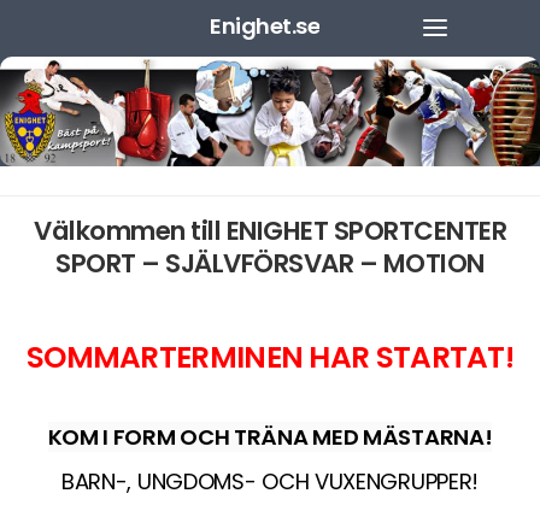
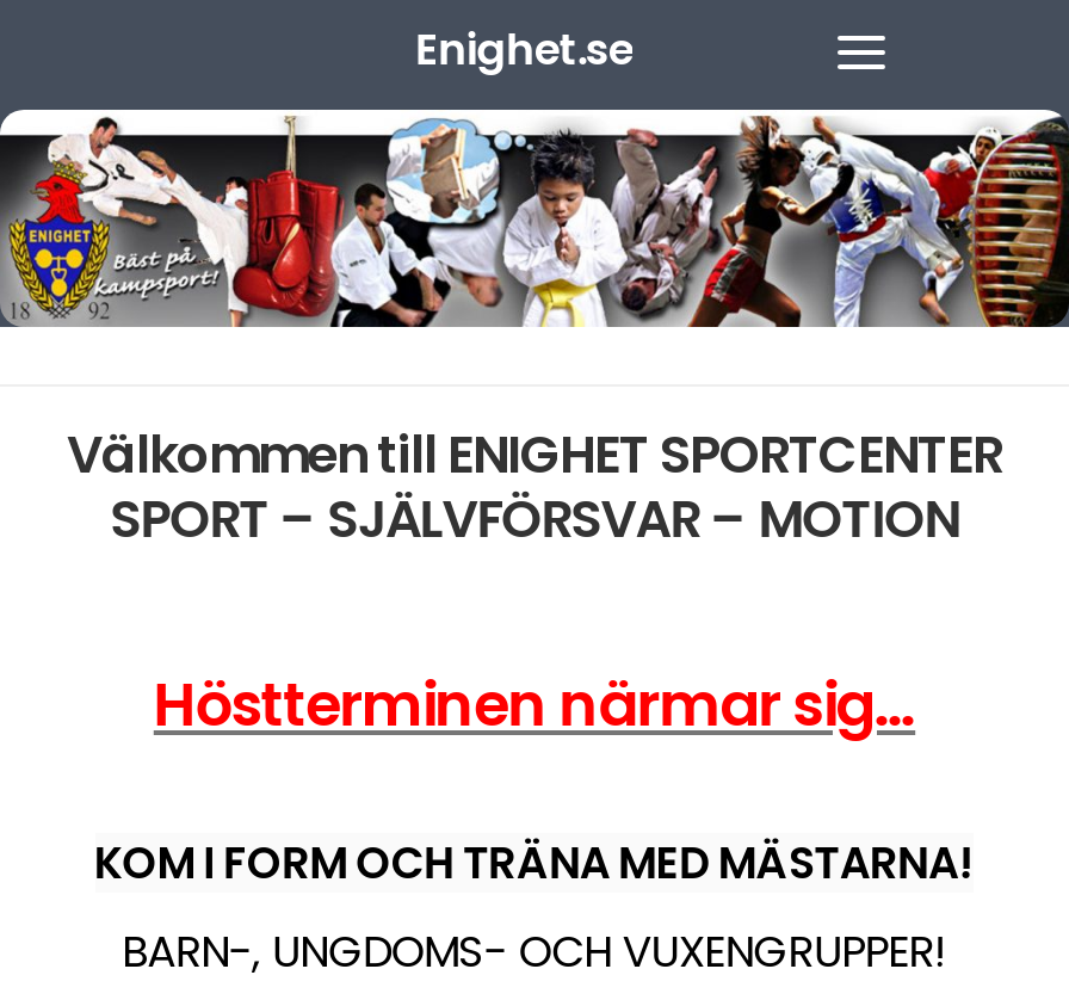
[26,336,513,379] SOMMARTERMINEN HAR STARTAT! -> [154,664,915,748] Höstterminen närmar sig…

